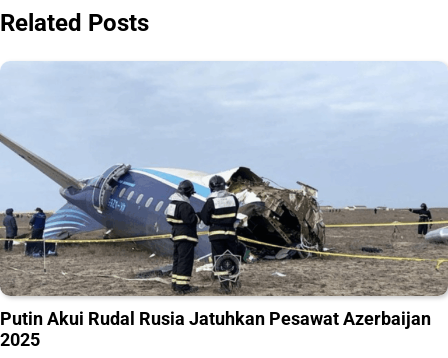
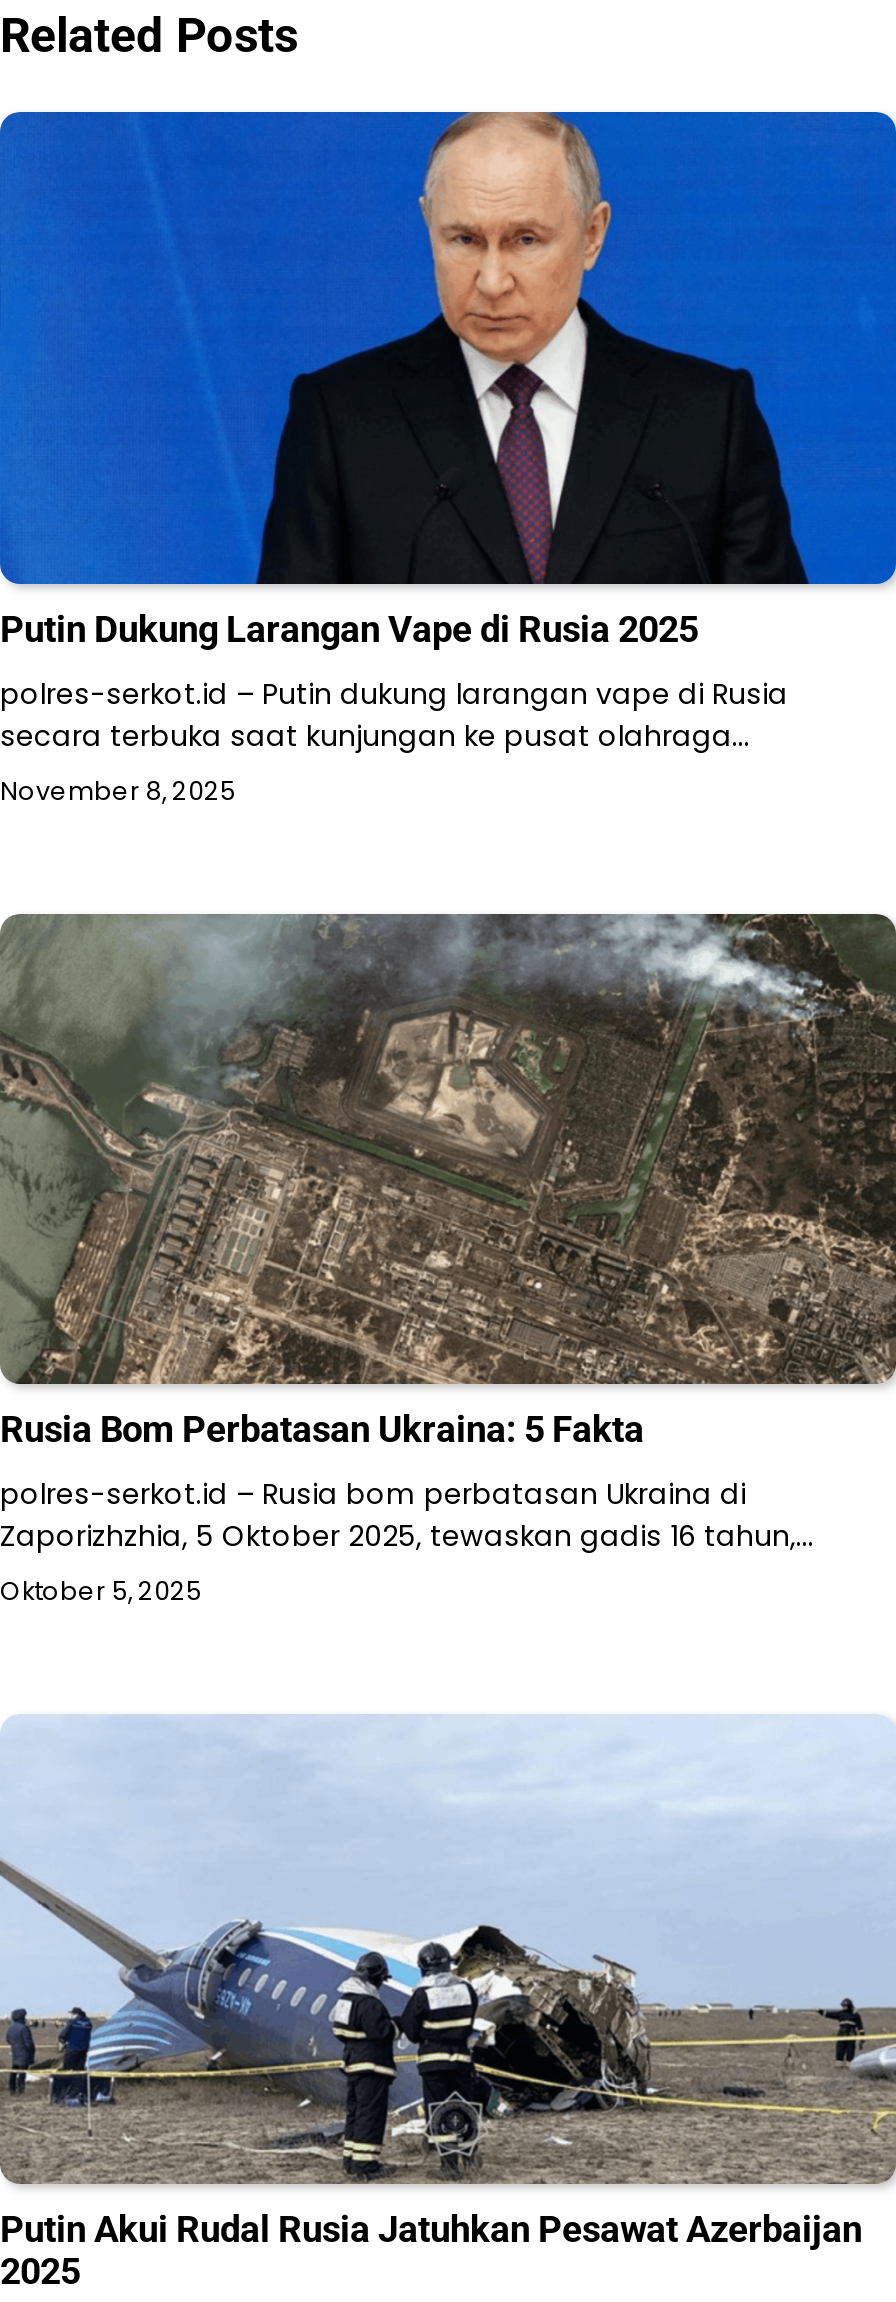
none -> [0,109,890,807] [image] | Putin Dukung Larangan Vape di Rusia 2025 | polres-serkot.id – Putin dukung larangan vape di Rusia | secara terbuka saat kunjungan ke pusat olahraga… | November 8, 2025
none -> [0,911,890,1608] [image] | Rusia Bom Perbatasan Ukraina: 5 Fakta | polres-serkot.id – Rusia bom perbatasan Ukraina di | Zaporizhzhia, 5 Oktober 2025, tewaskan gadis 16 tahun,… | Oktober 5, 2025

